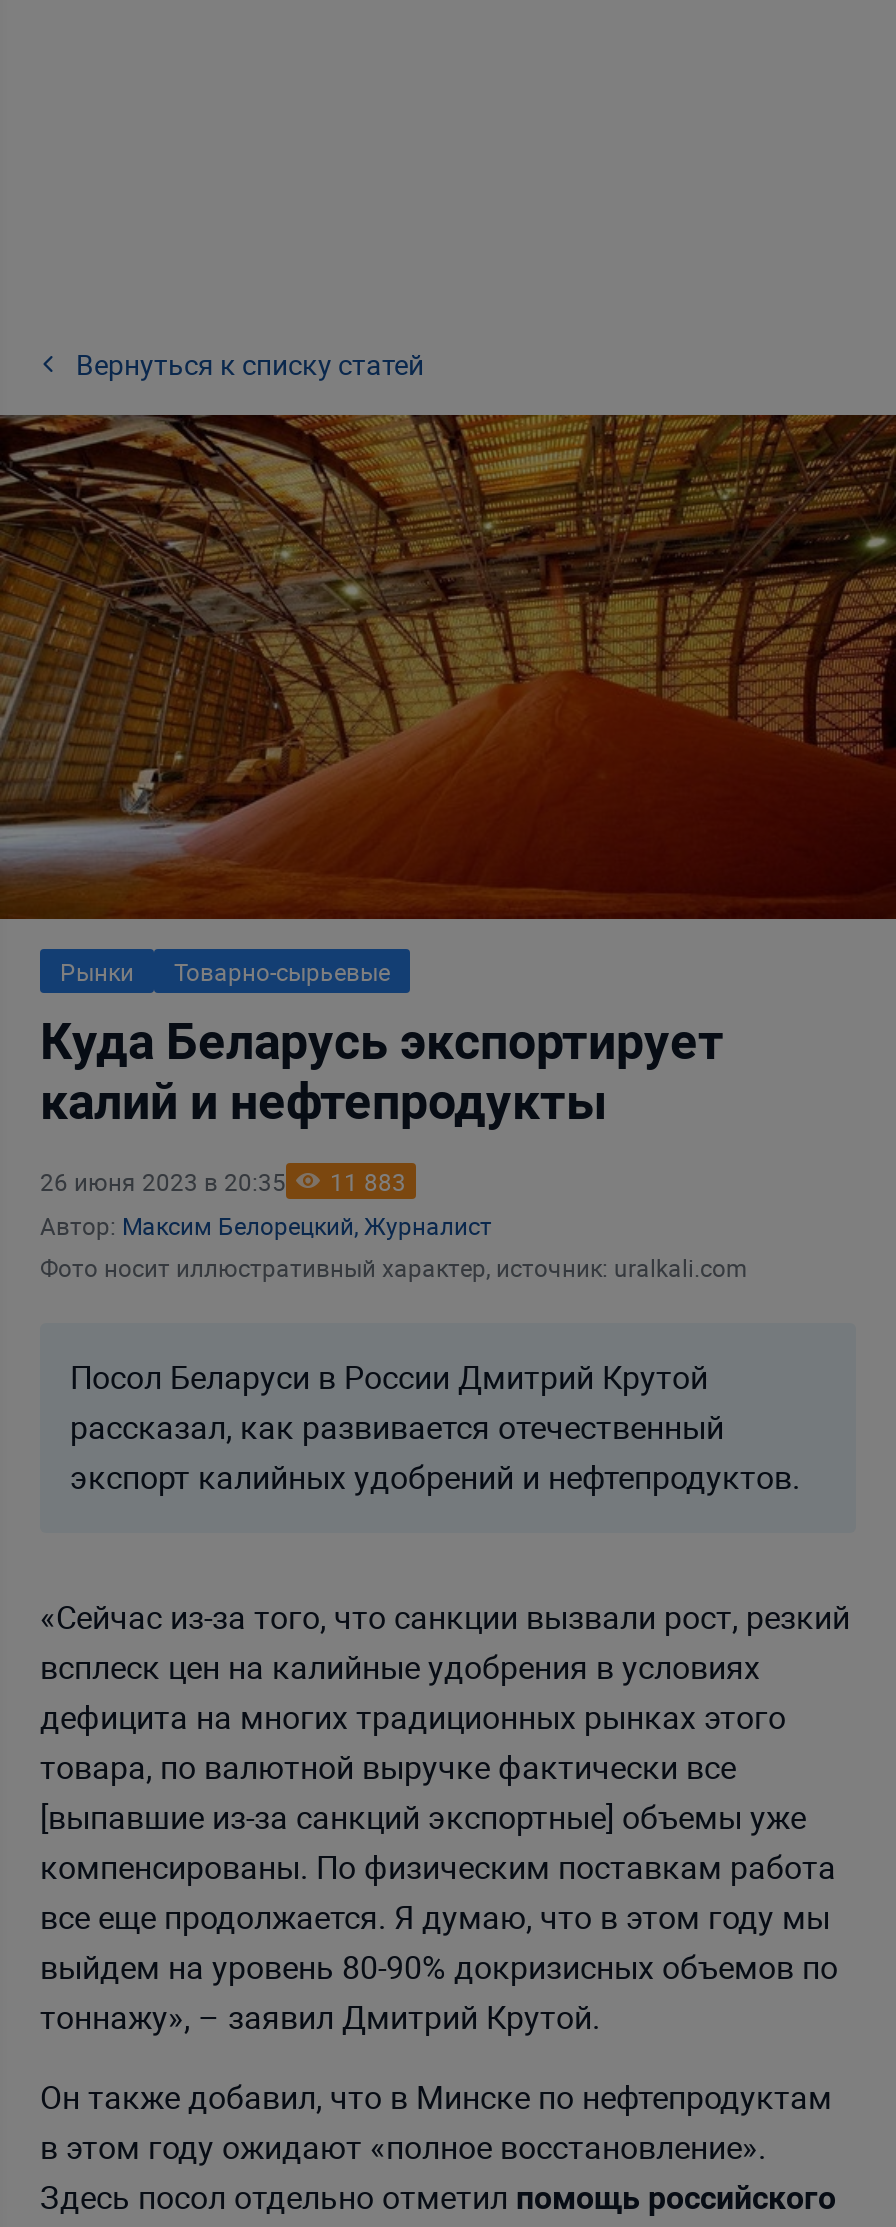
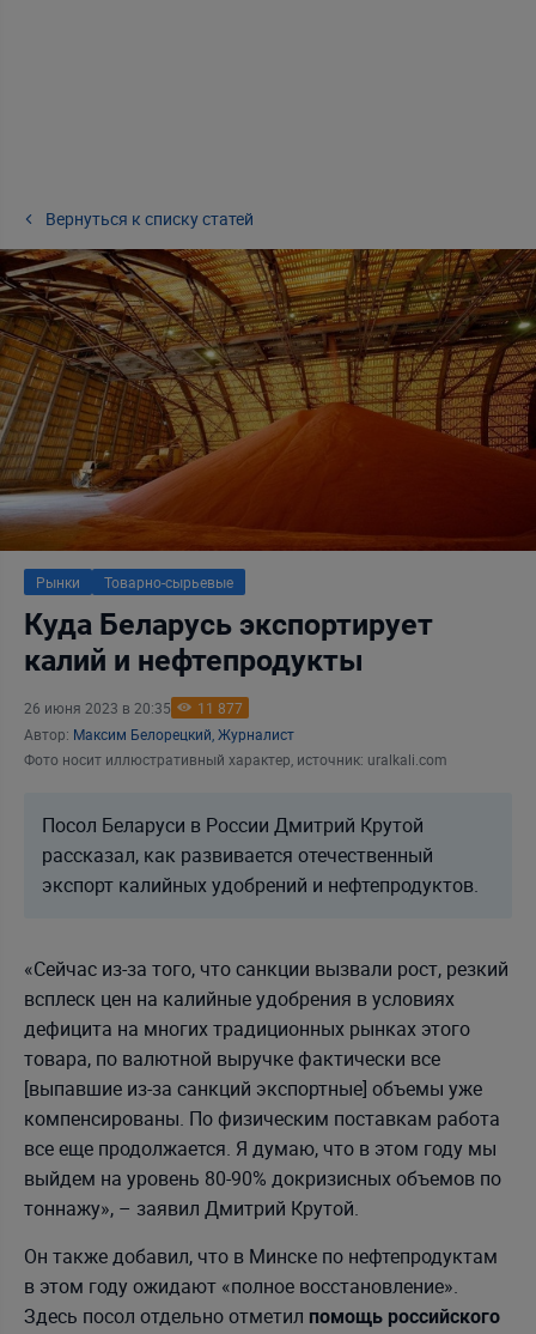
[40,1165,406,1197] 26 июня 2023 в 20:35 11 883 -> [24,698,243,717] 26 июня 2023 в 20:35 11 877

